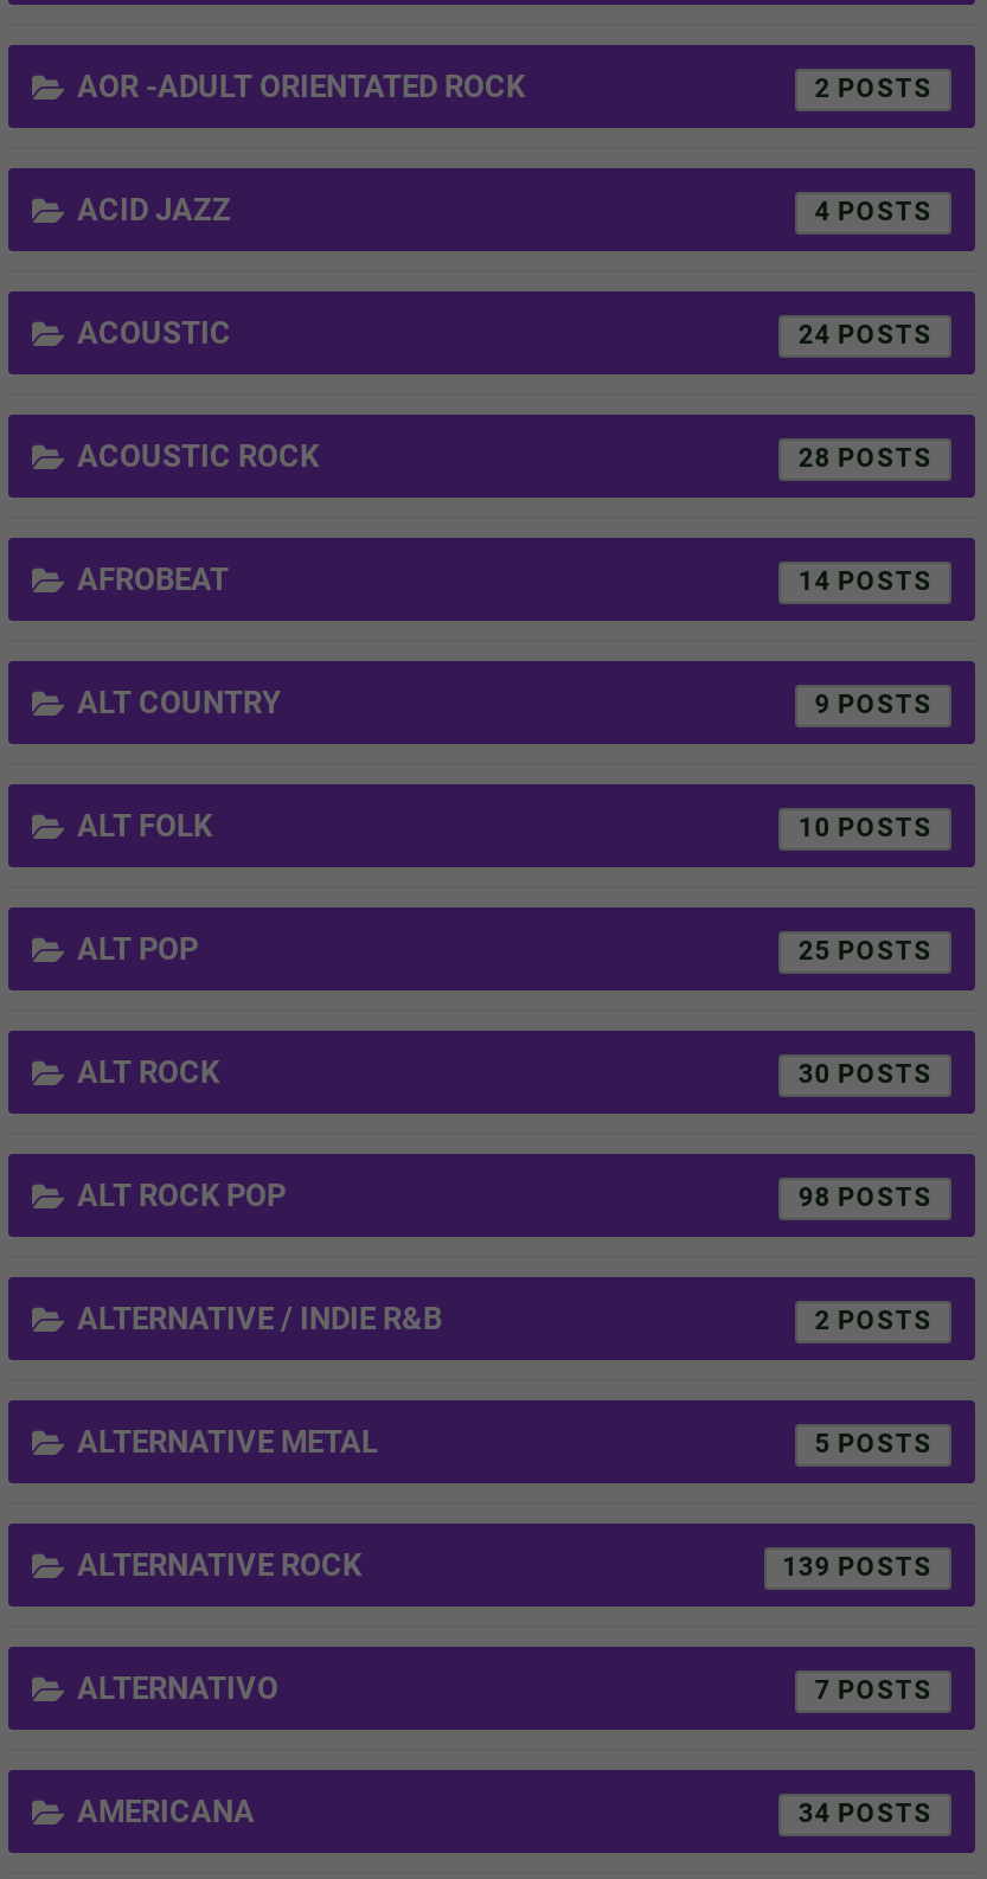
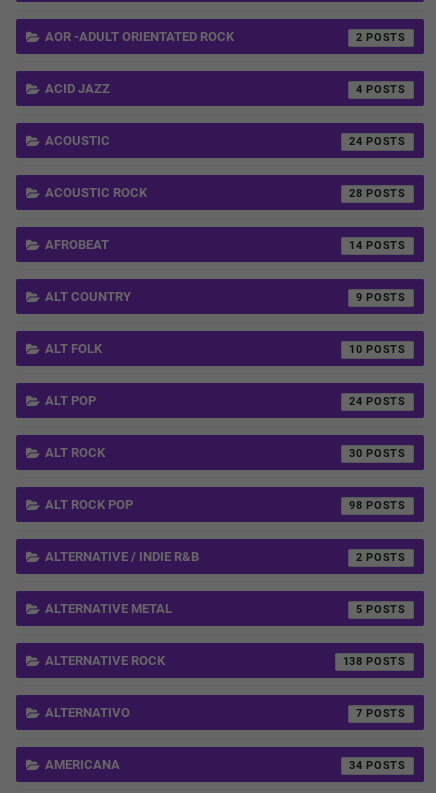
[798,936,831,967] 25 -> [349,395,363,408] 24
[782,1552,831,1583] 139 -> [343,655,363,668] 138

